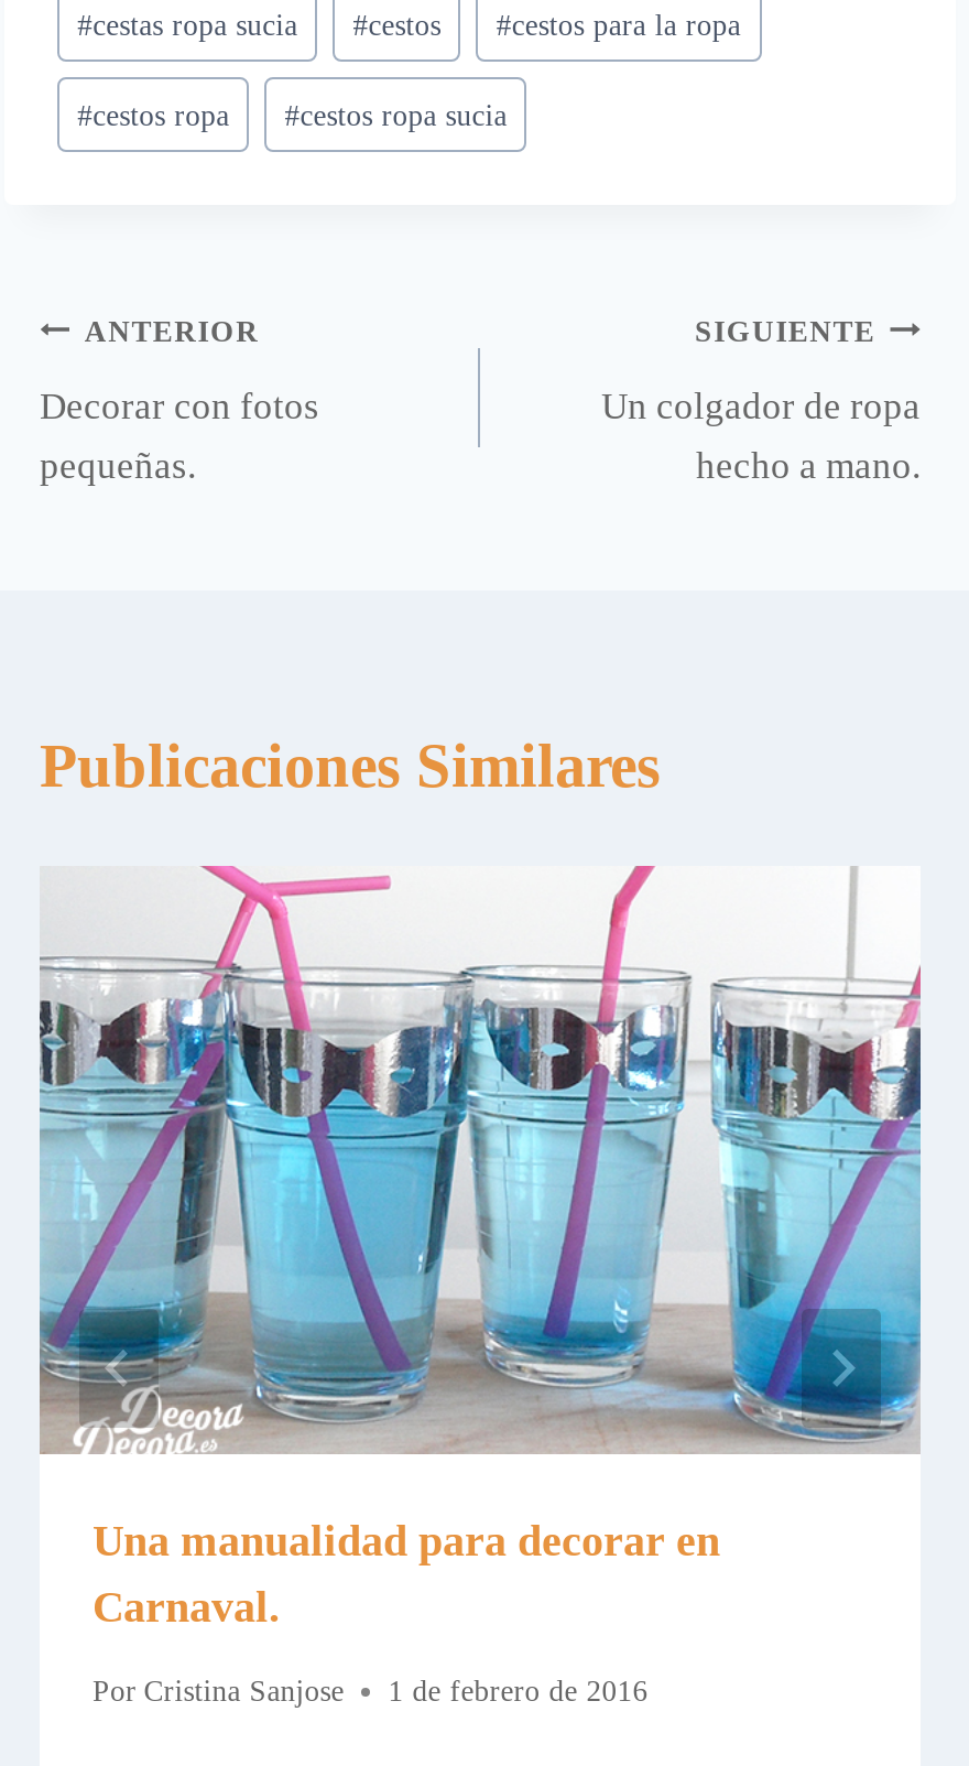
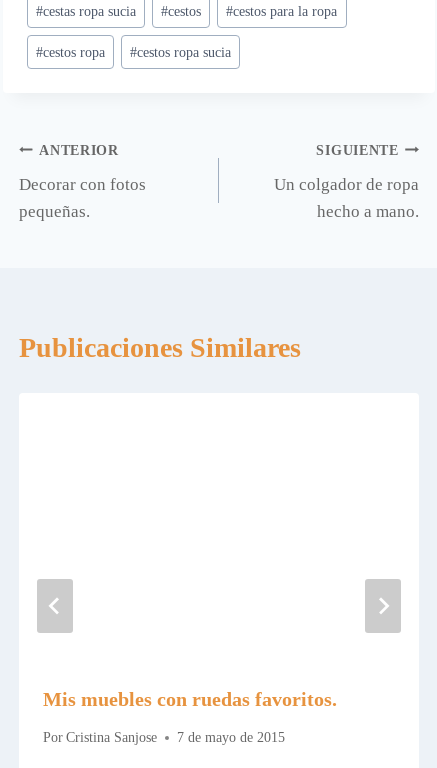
[37,864,923,1456] [image] -> none
[92,1515,720,1630] Una manualidad para decorar en | Carnaval. -> [43,688,337,710] Mis muebles con ruedas favoritos.
[92,1675,648,1708] Por Cristina Sanjose 1 de febrero de 2016 -> [43,730,285,745] Por Cristina Sanjose 7 de mayo de 2015

